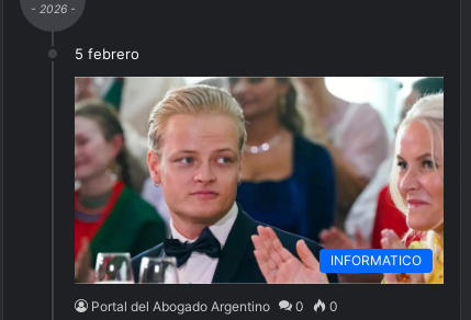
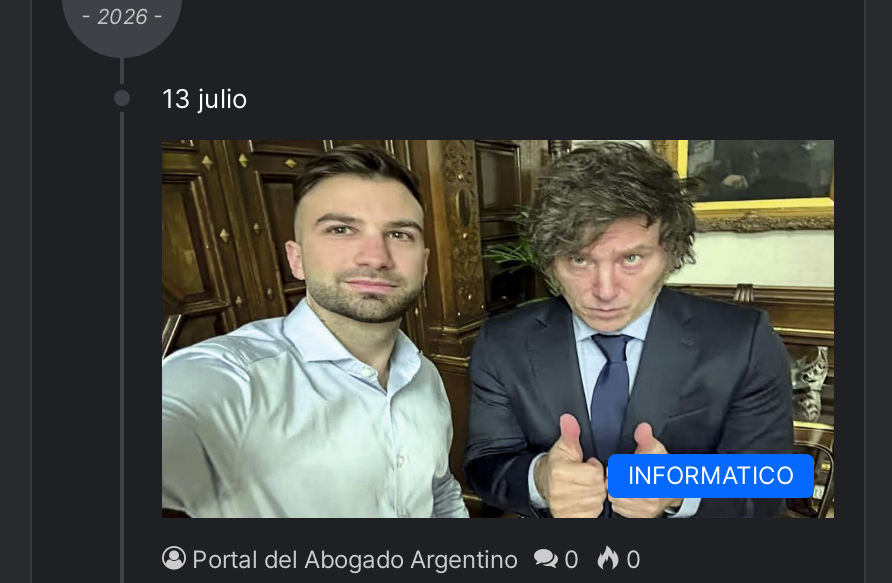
[75,45,139,62] 5 febrero -> [162,82,248,114] 13 julio
[74,76,445,285] [image] -> [160,138,834,520] [image]

